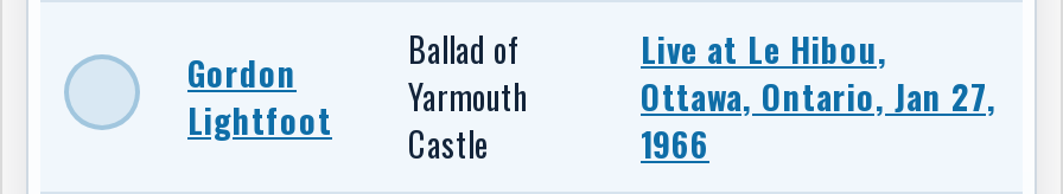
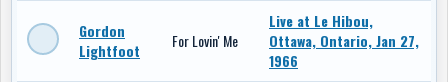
[408,25,527,169] Ballad of | Yarmouth | Castle -> [172,30,238,51] For Lovin' Me

